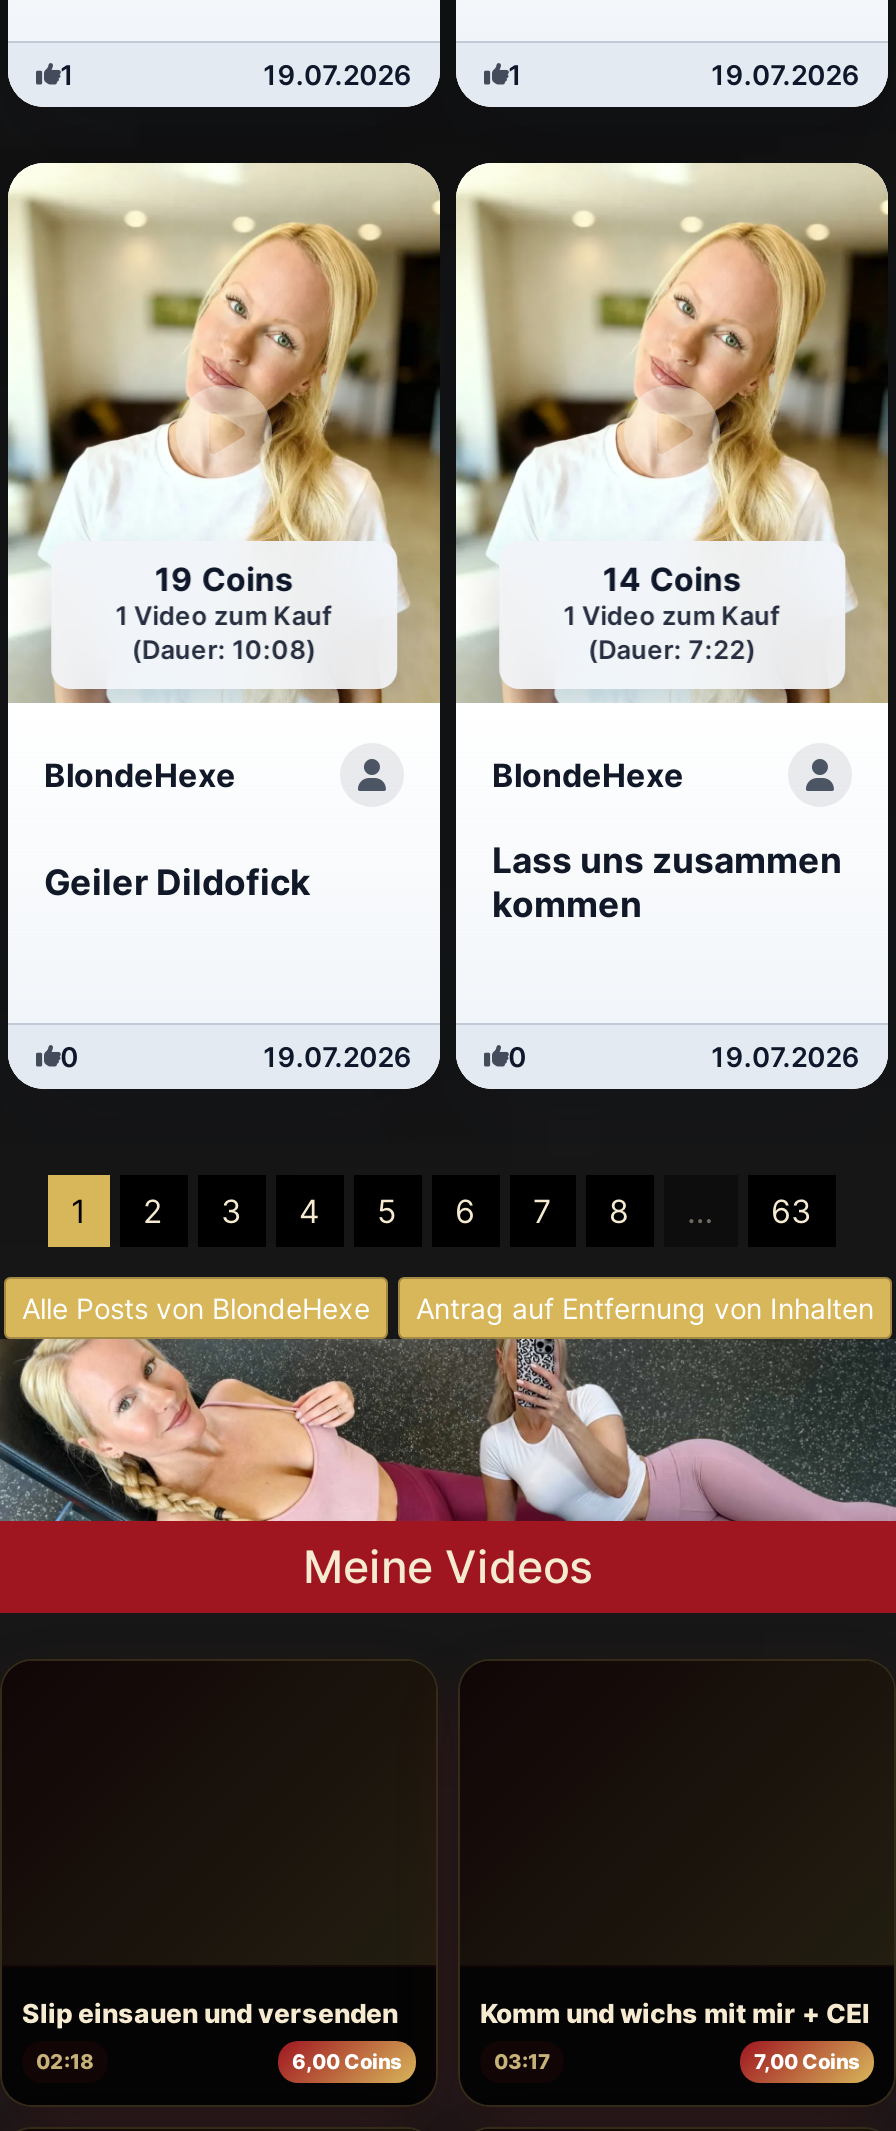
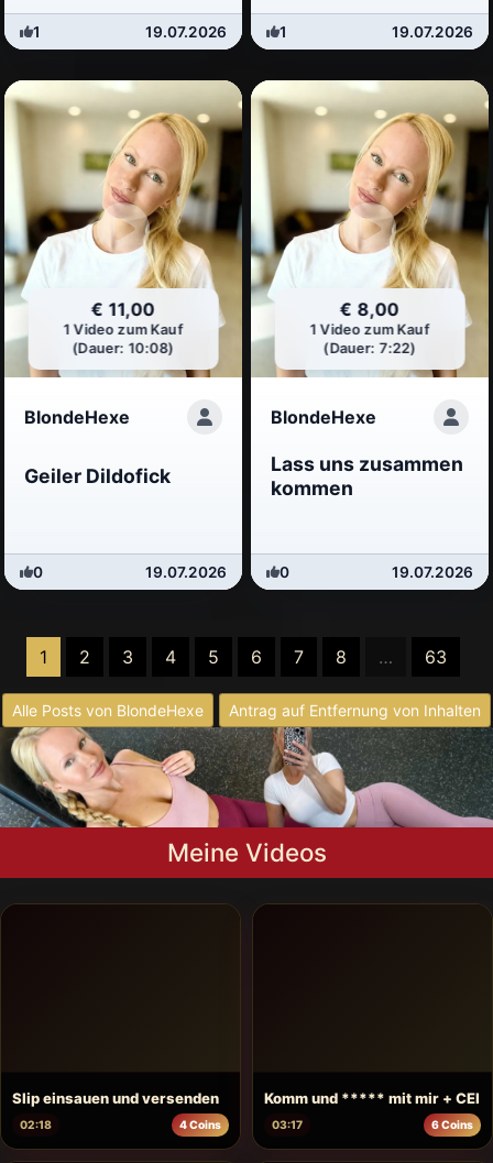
[155,559,293,599] 19 Coins -> [91,298,155,320] € 11,00
[603,559,741,599] 14 Coins -> [340,298,399,320] € 8,00
[480,1996,870,2028] Komm und wichs mit mir + CEI -> [264,1089,480,1106] Komm und ***** mit mir + CEI
[292,2049,402,2073] 6,00 Coins -> [179,1118,221,1131] 4 Coins
[754,2049,860,2073] 7,00 Coins -> [431,1118,473,1131] 6 Coins

